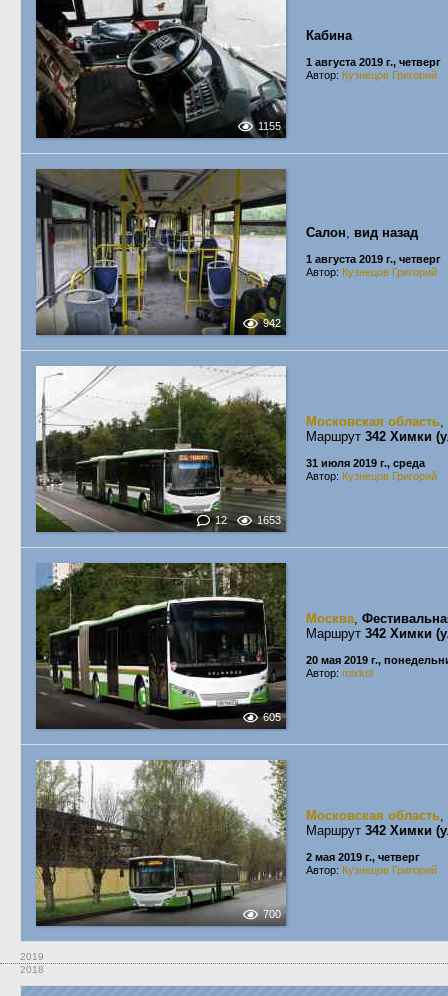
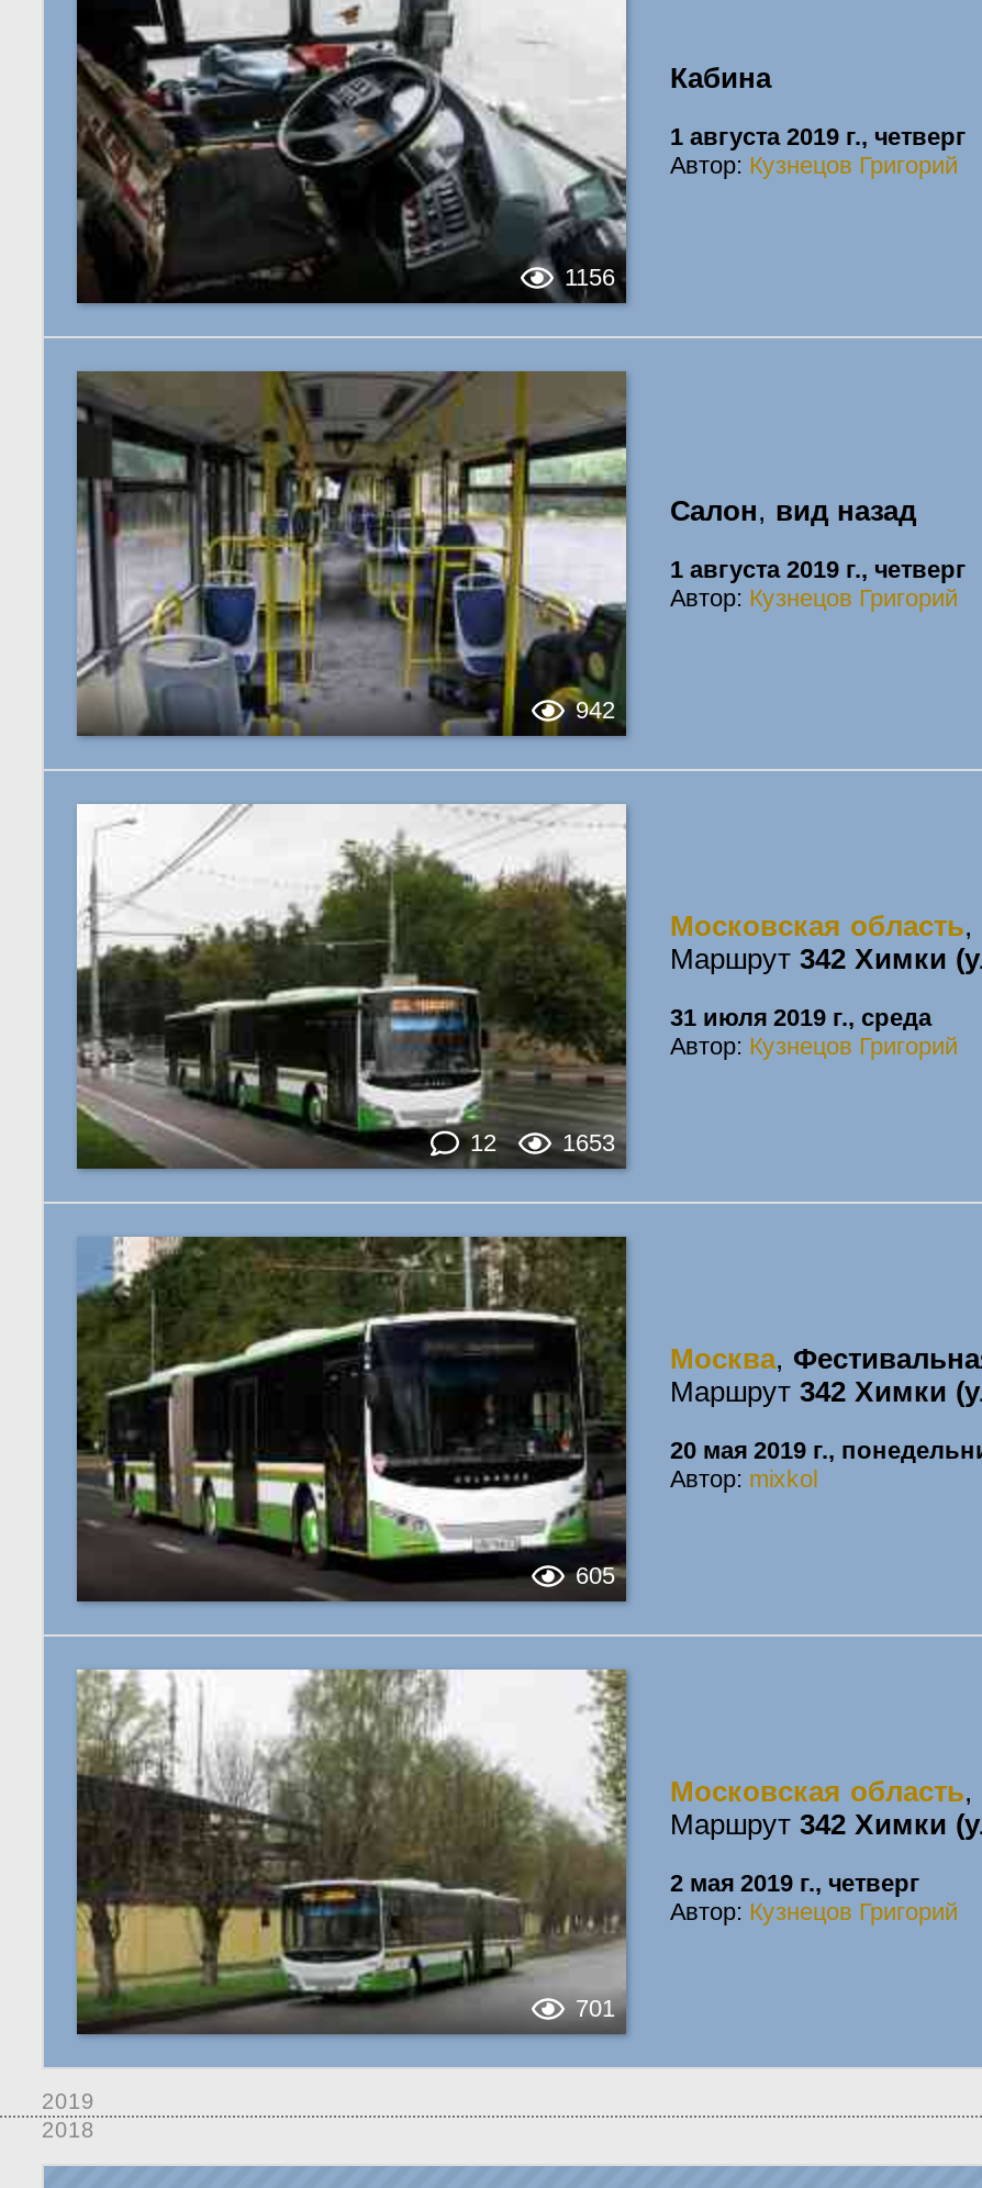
[258,120,281,132] 1155 -> [565,264,615,290] 1156
[263,908,281,920] 700 -> [576,1995,615,2021] 701

